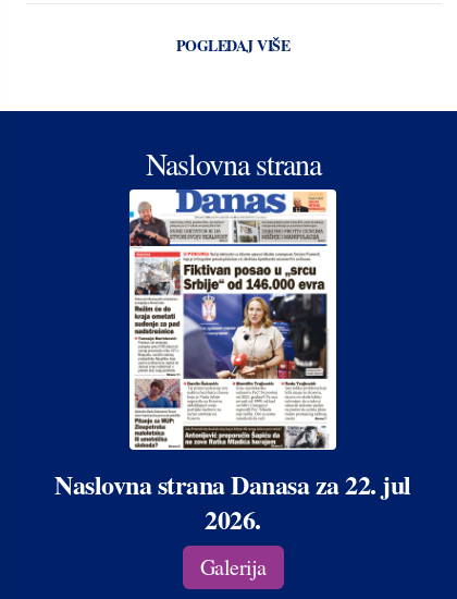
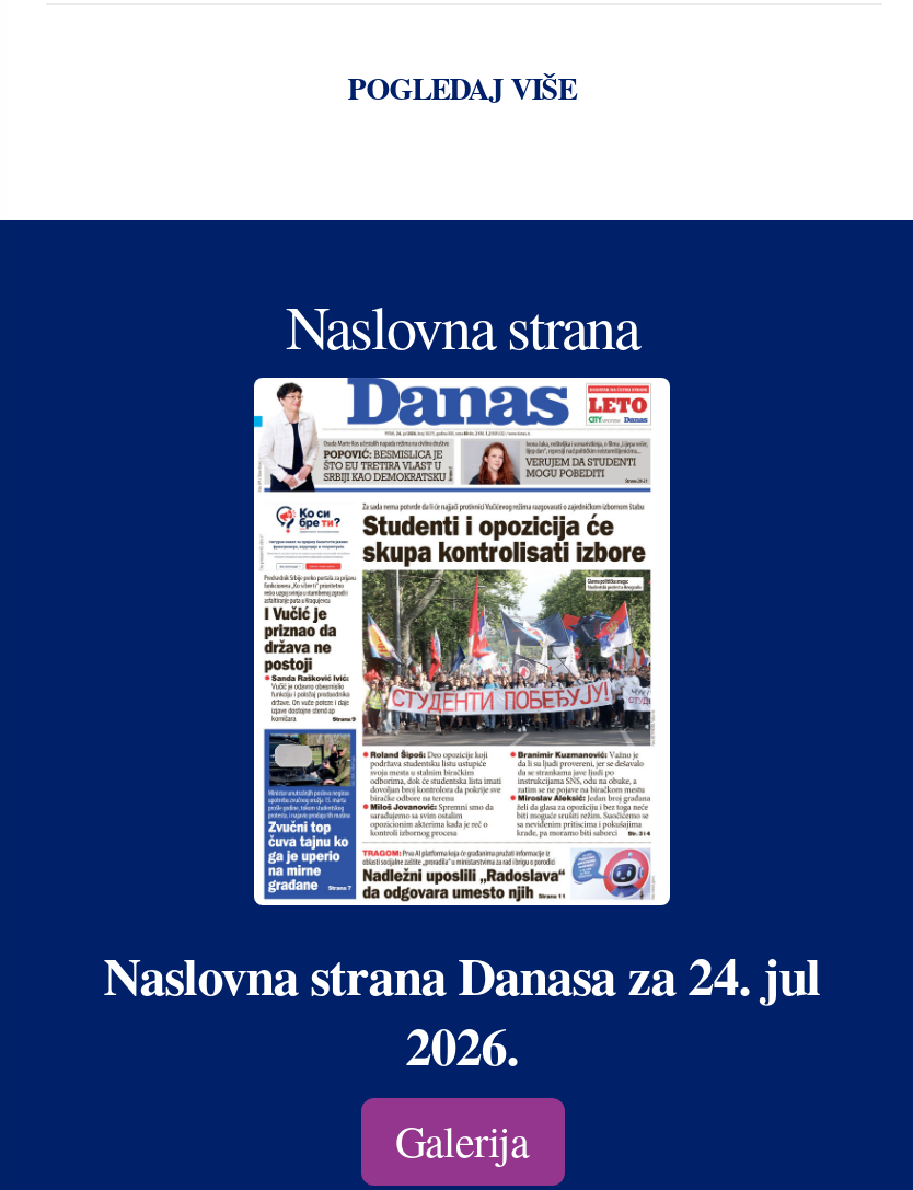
[55,191,411,503] [image] | Naslovna strana Danasa za 22. jul -> [103,380,821,1012] [image] | Naslovna strana Danasa za 24. jul

